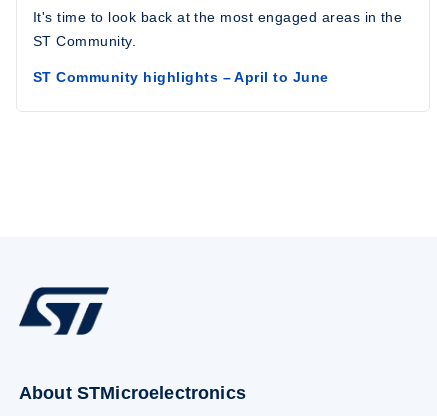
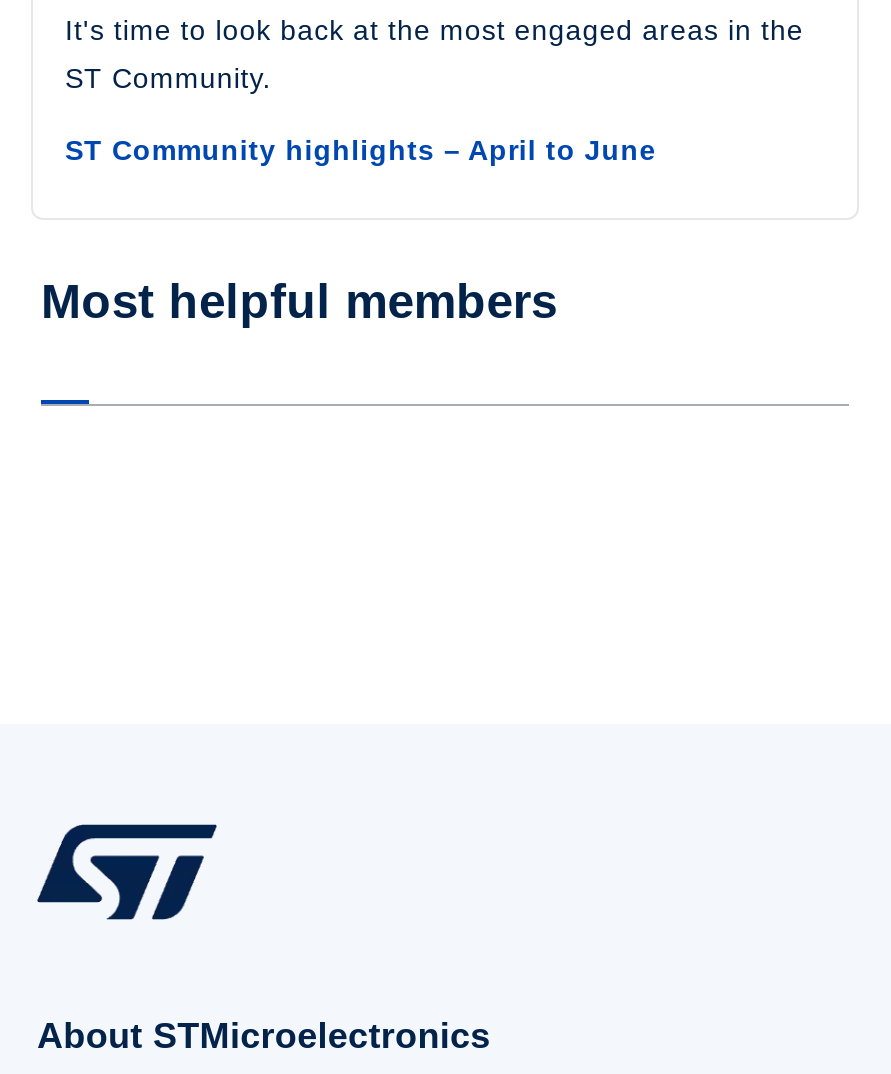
none -> [41,274,557,328] Most helpful members

